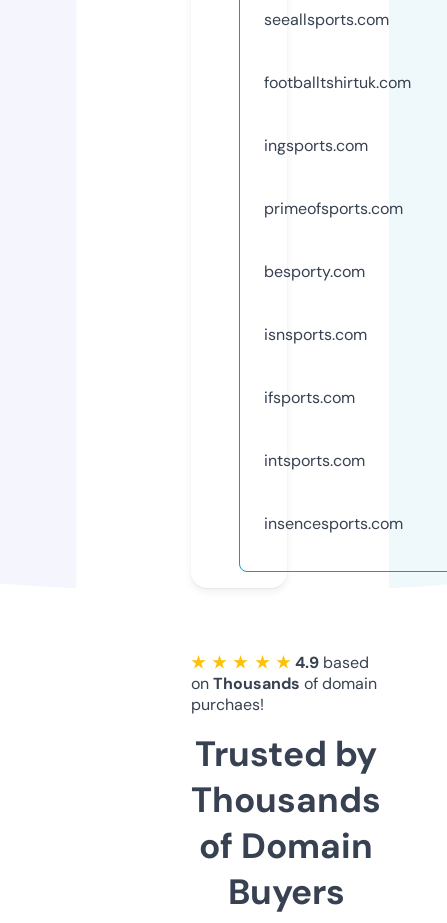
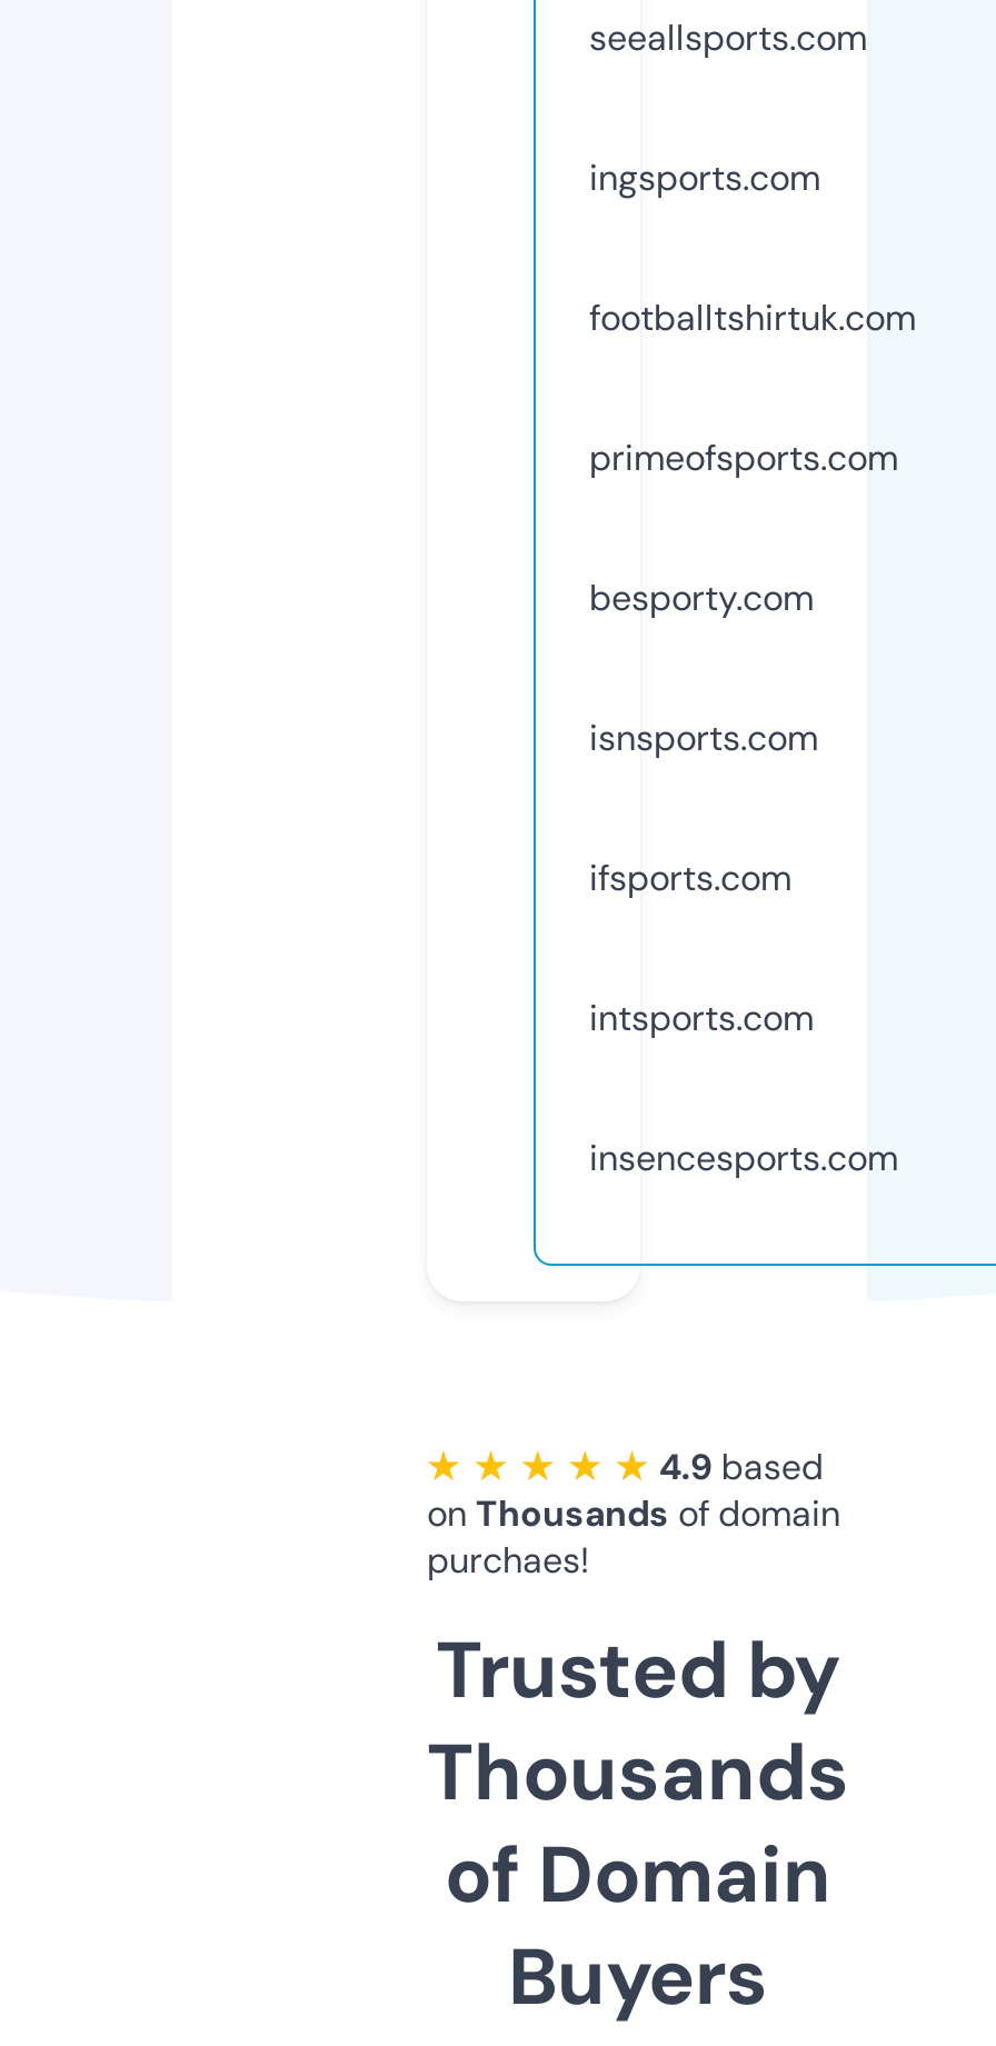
moved [264,72,411,93] -> [589,294,916,341]: footballtshirtuk.com
moved [264,135,368,156] -> [589,154,820,201]: ingsports.com

